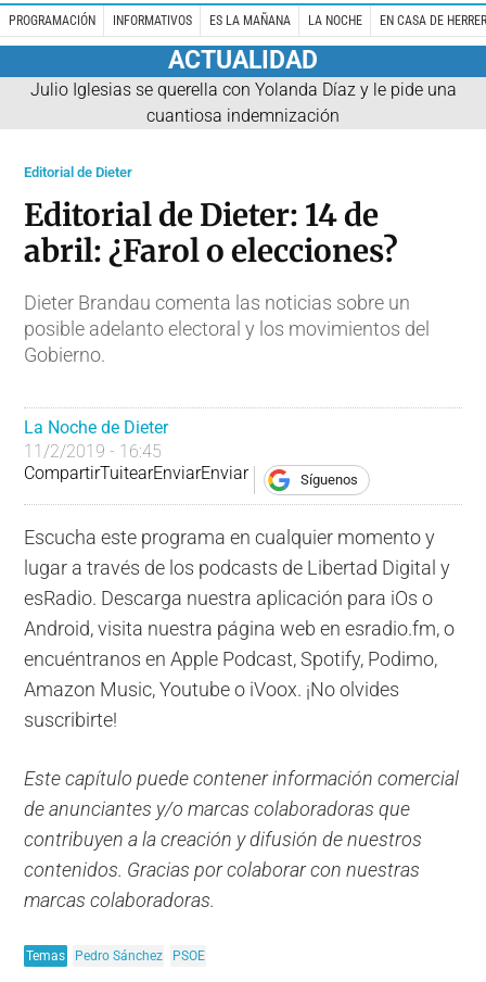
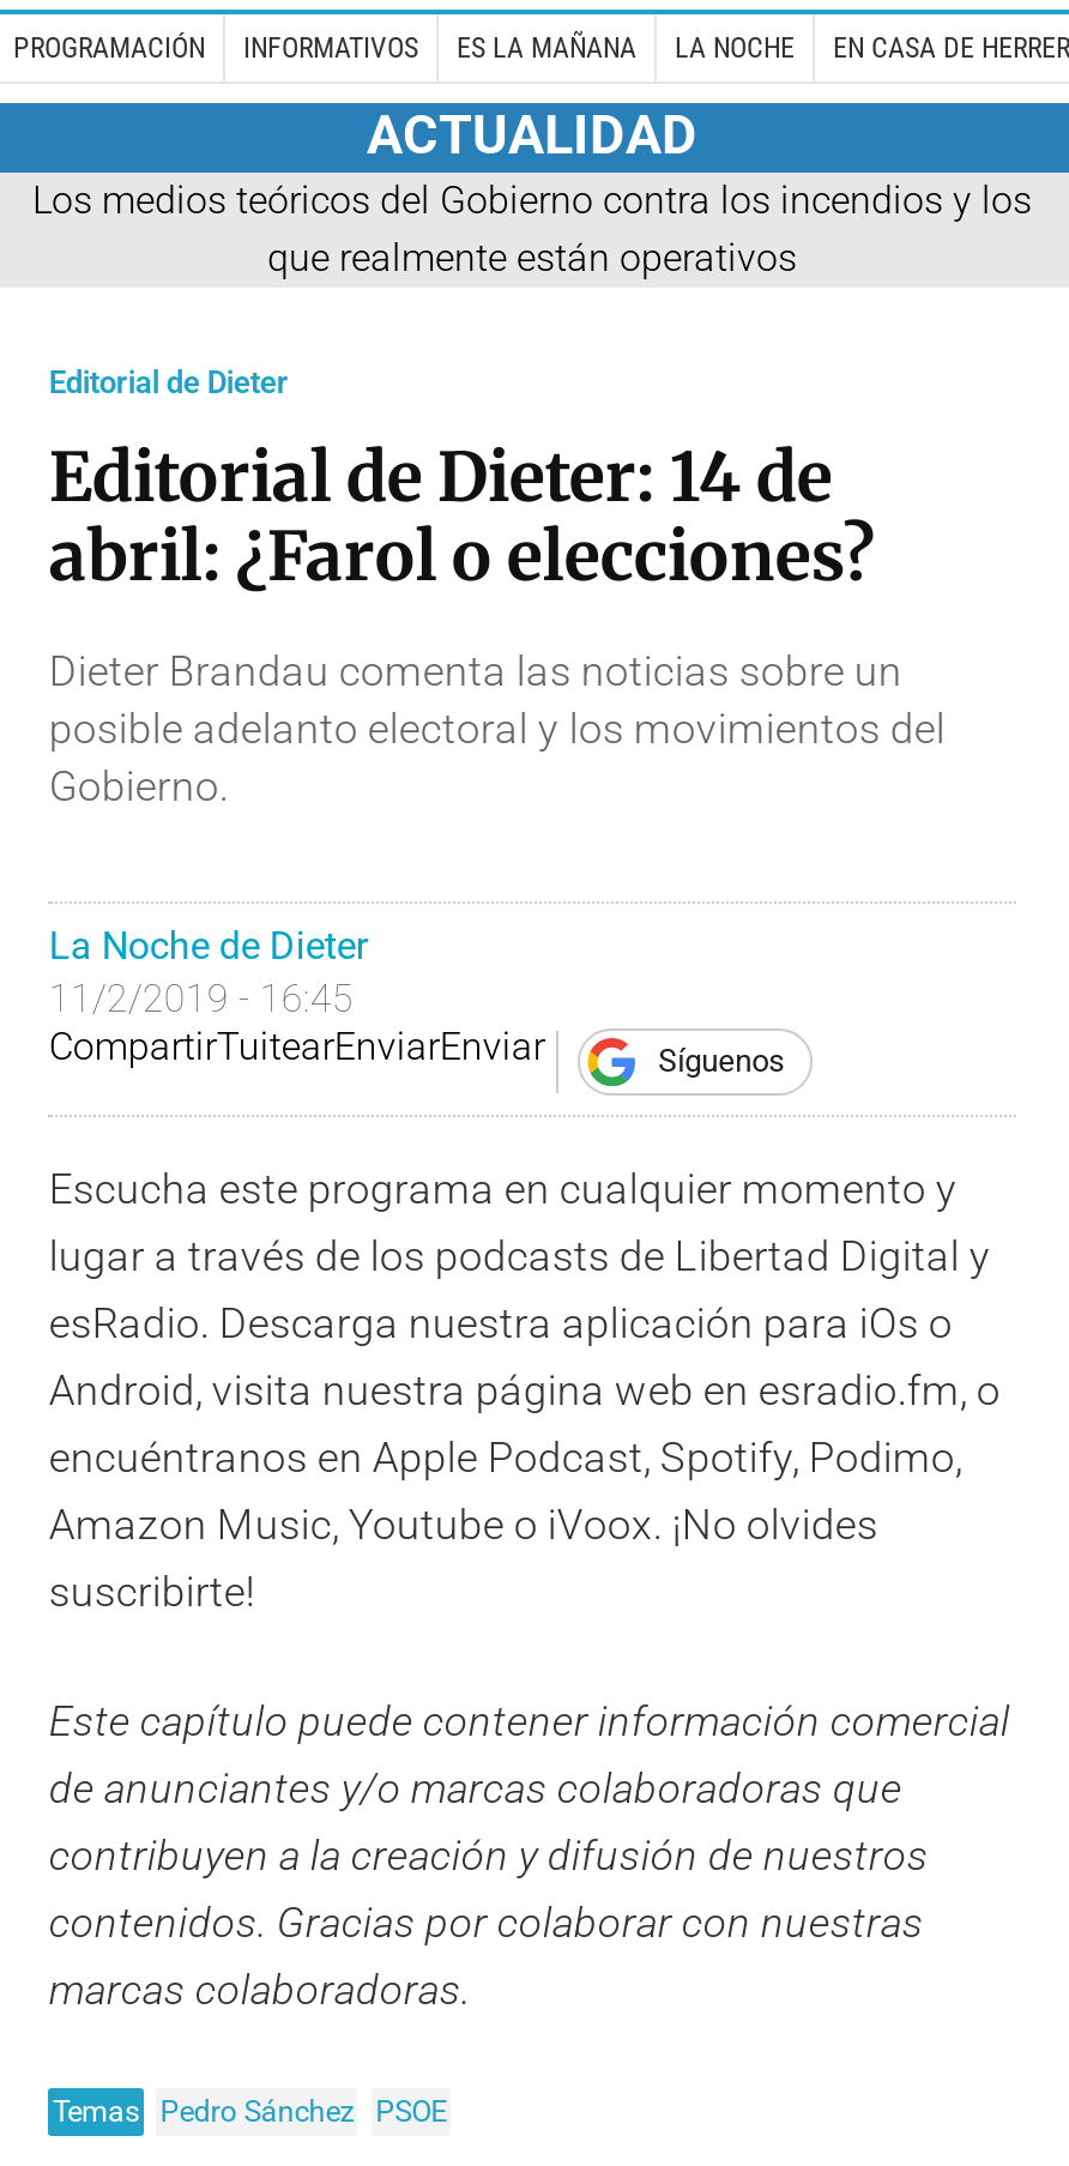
[30,79,456,126] Julio Iglesias se querella con Yolanda Díaz y le pide una | cuantiosa indemnización -> [32,176,1032,280] Los medios teóricos del Gobierno contra los incendios y los | que realmente están operativos

